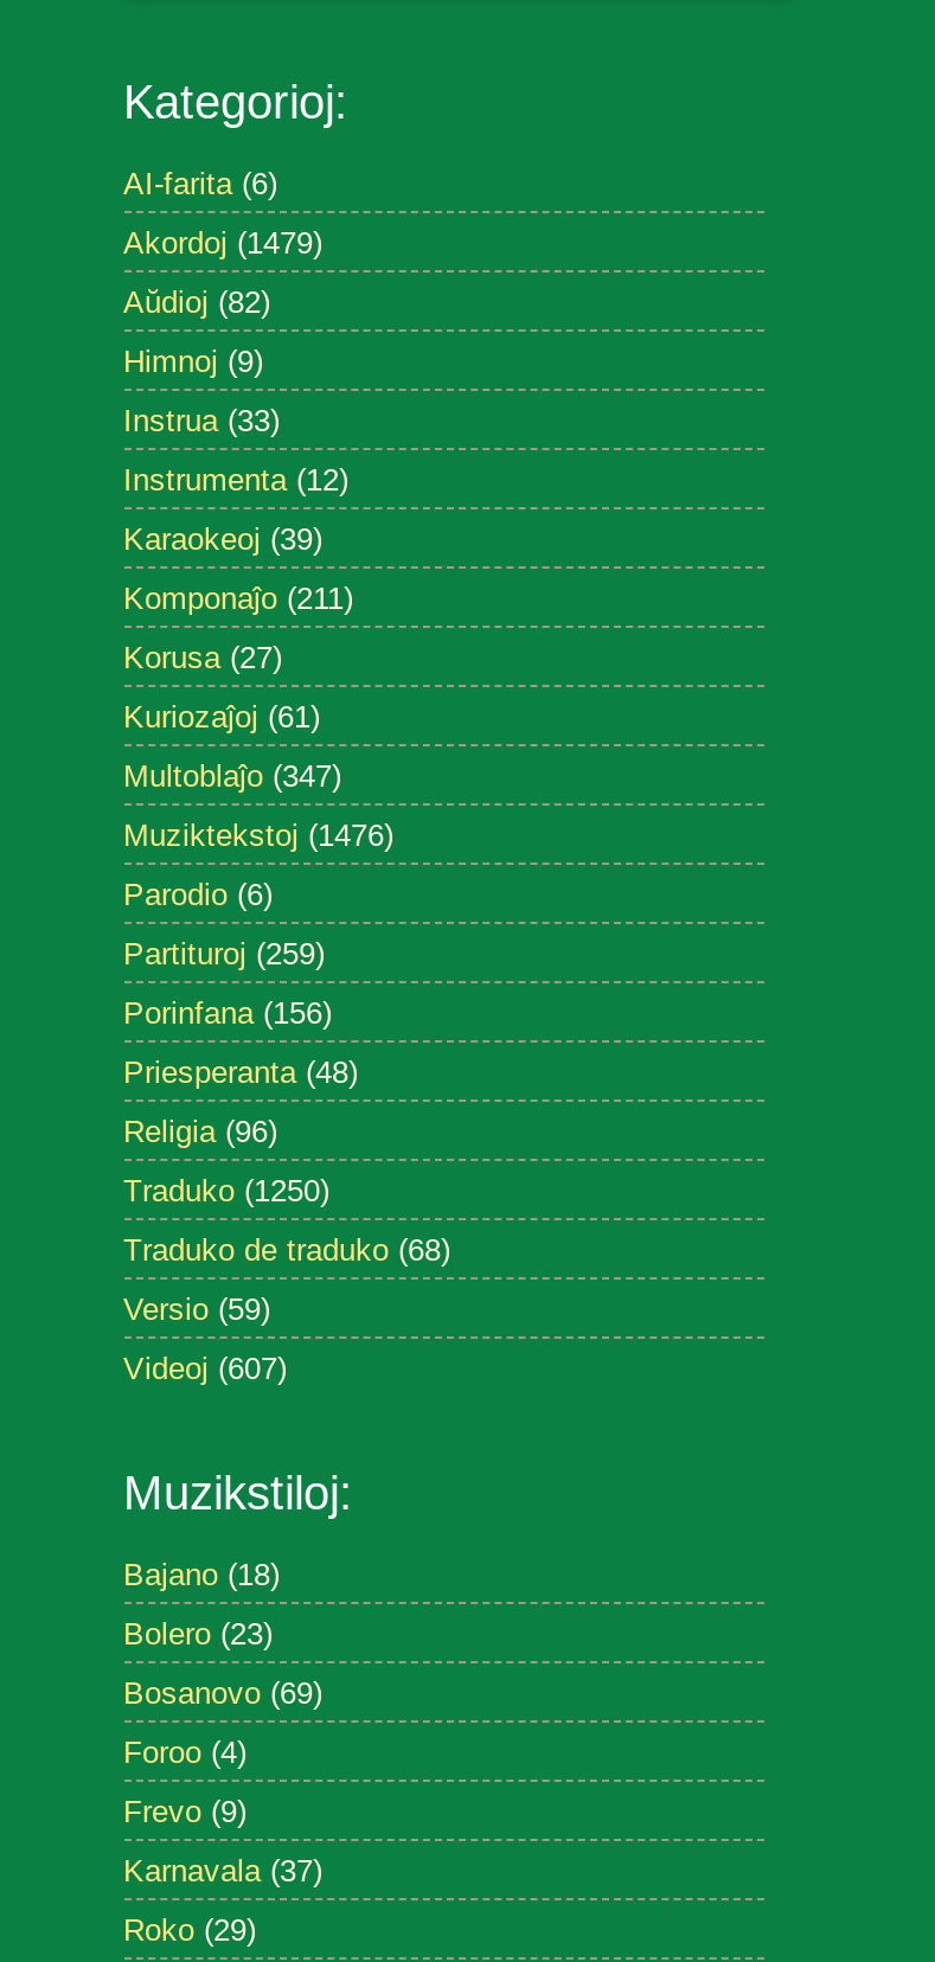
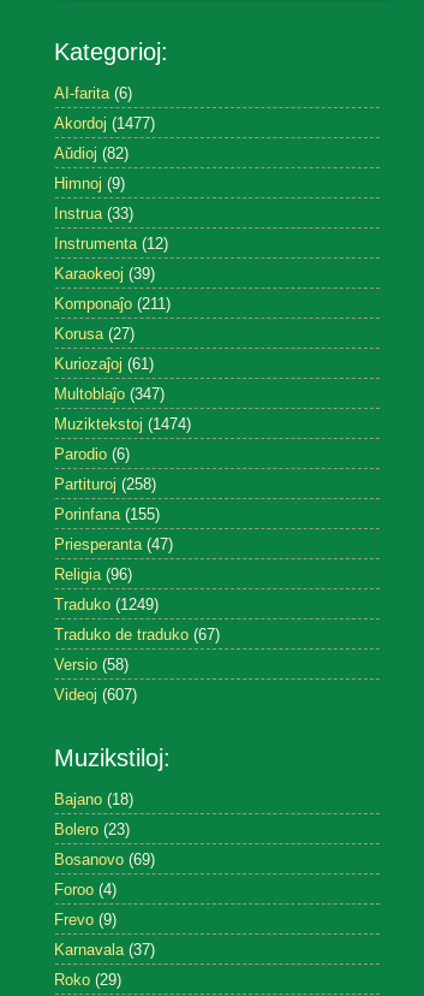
[123,224,322,259] Akordoj (1479) -> [55,114,156,132] Akordoj (1477)
[123,816,393,852] Muziktekstoj (1476) -> [55,414,192,432] Muziktekstoj (1474)
[123,935,325,970] Partituroj (259) -> [55,475,157,493] Partituroj (258)
[123,994,332,1030] Porinfana (156) -> [55,505,160,523] Porinfana (155)
[123,1053,358,1089] Priesperanta (48) -> [55,535,174,553] Priesperanta (47)
[123,1172,329,1207] Traduko (1250) -> [55,595,159,613] Traduko (1249)
[123,1231,450,1267] Traduko de traduko (68) -> [55,625,220,643] Traduko de traduko (67)
[123,1290,270,1326] Versio (59) -> [55,655,129,673] Versio (58)

